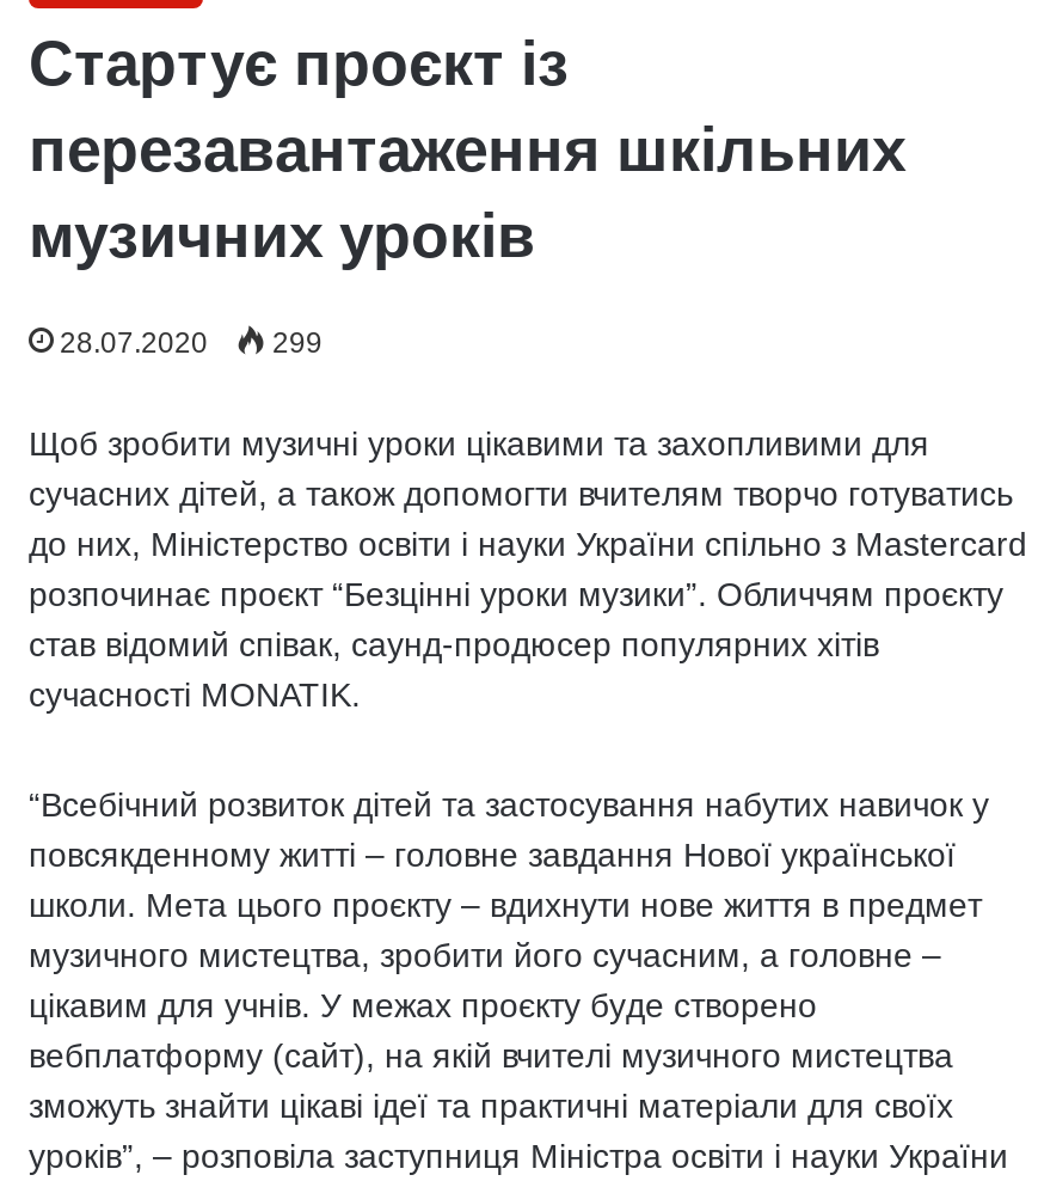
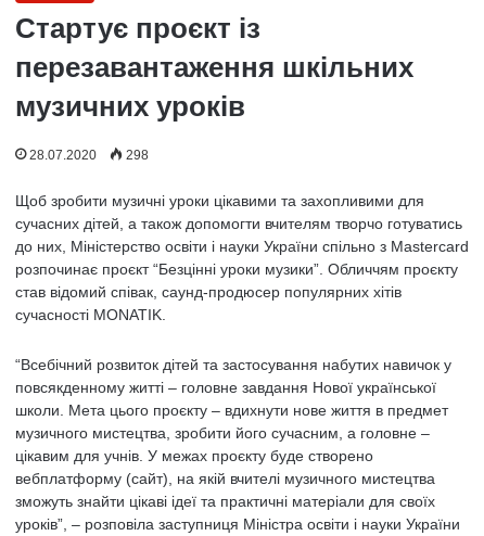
[60,325,323,359] 28.07.2020 299 -> [29,148,149,163] 28.07.2020 298

